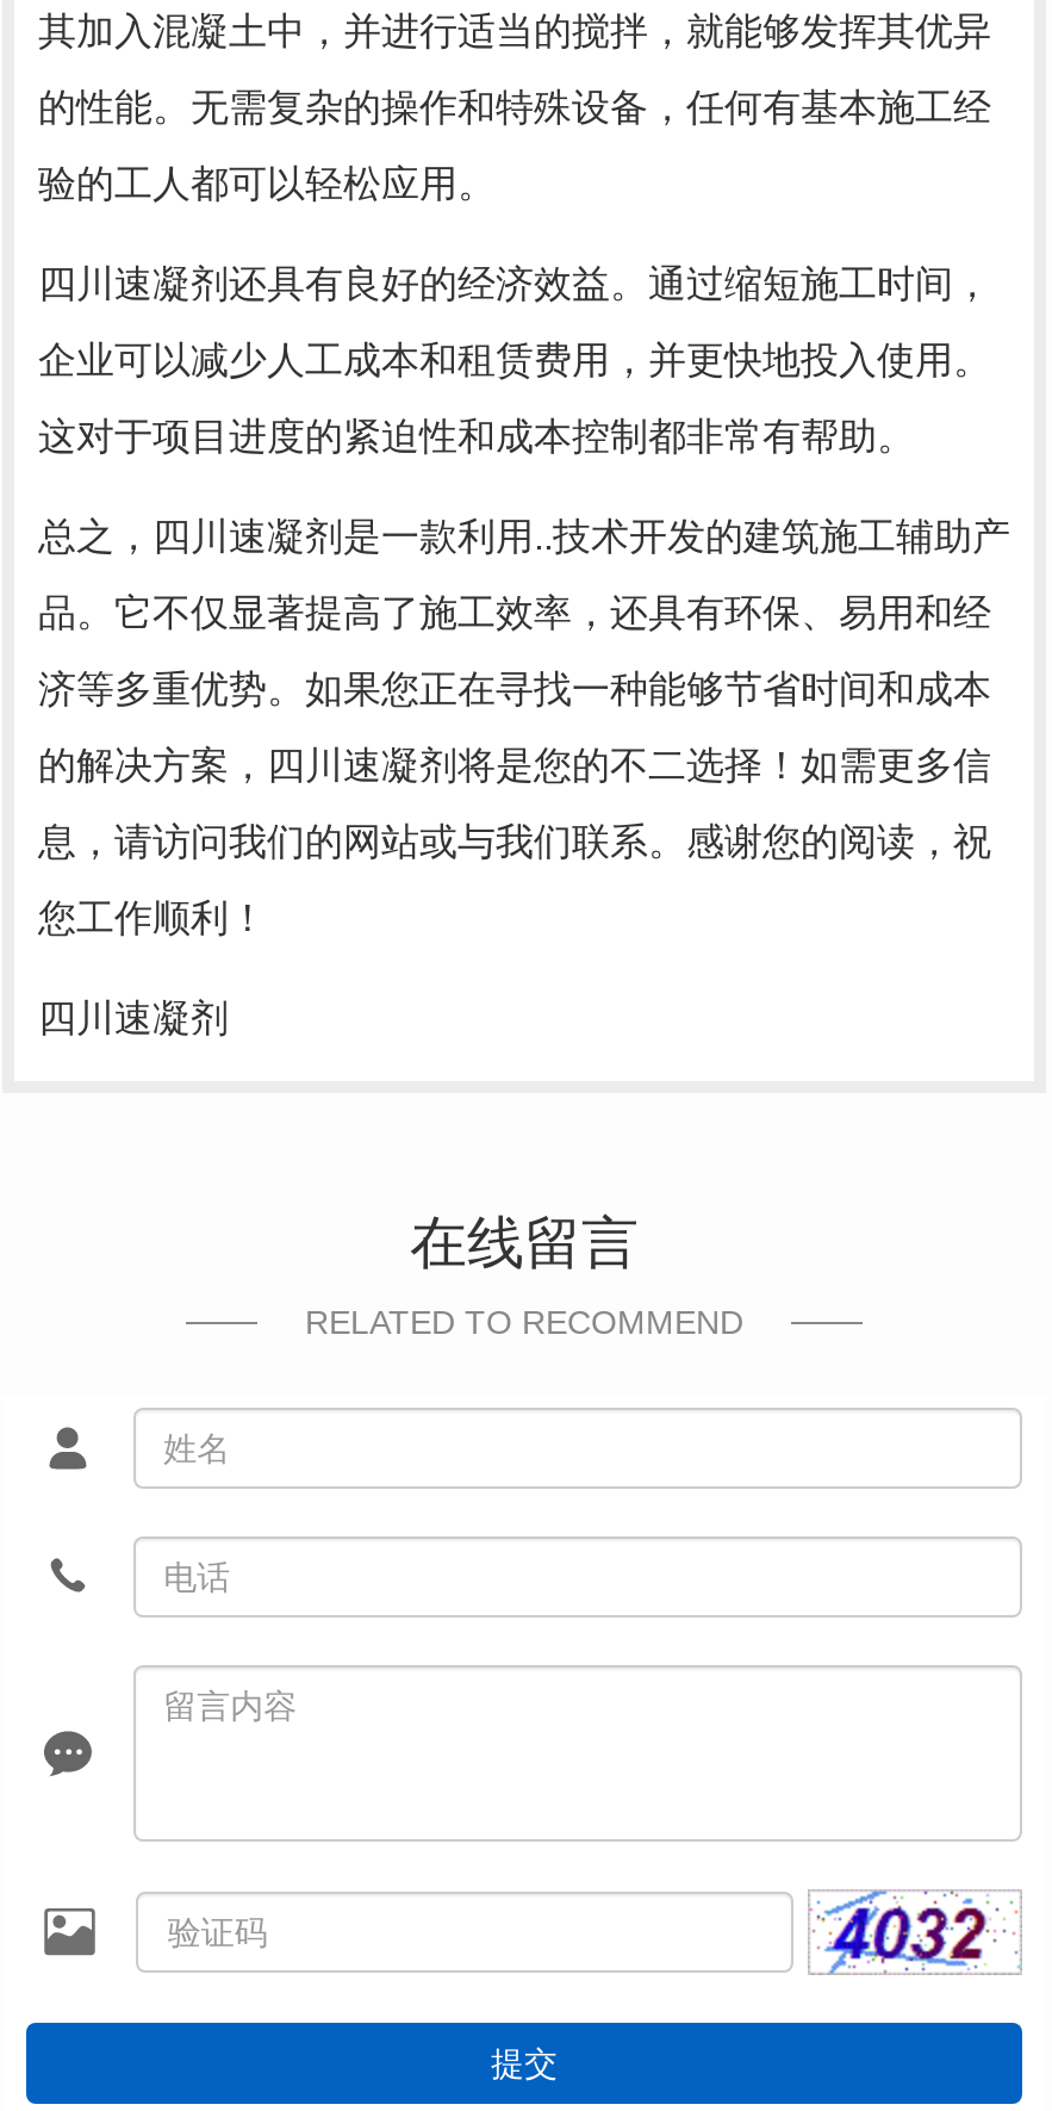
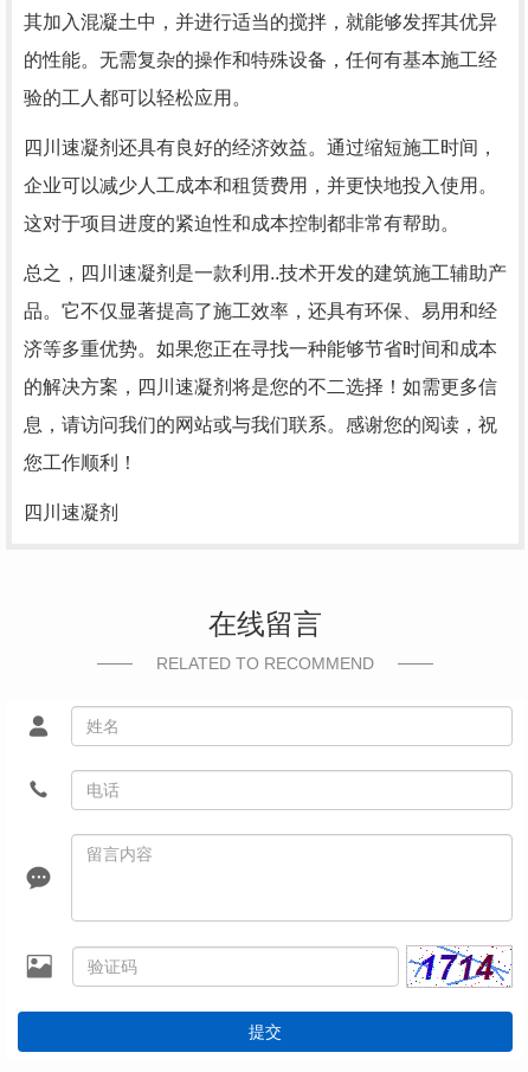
[817,1894,1015,1975] [image] -> [408,945,509,987] [image]

